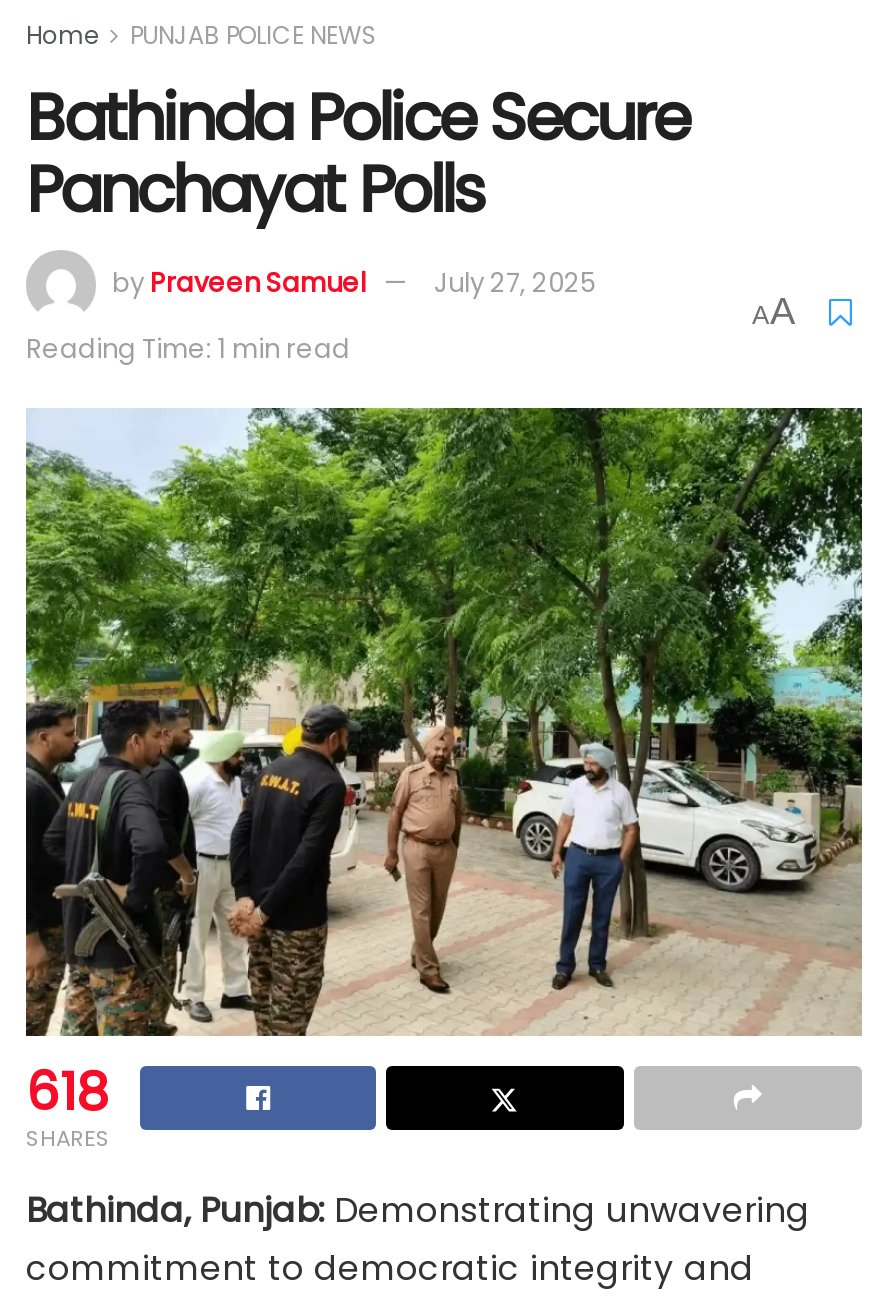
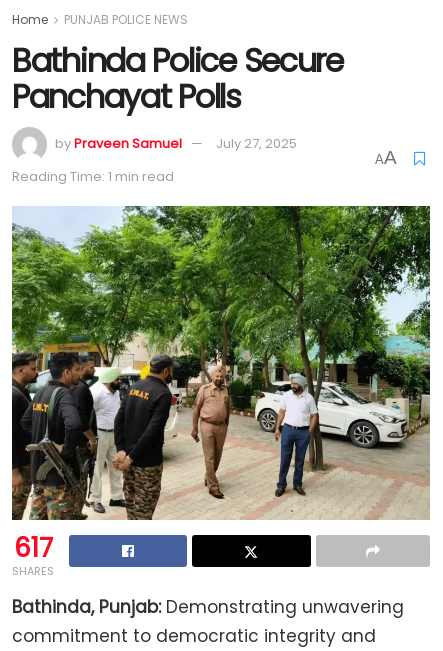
[26,1056,110,1128] 618 -> [13,530,52,566] 617

